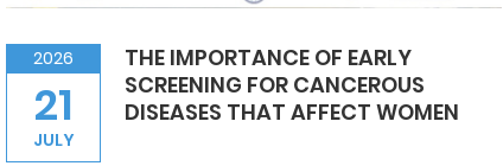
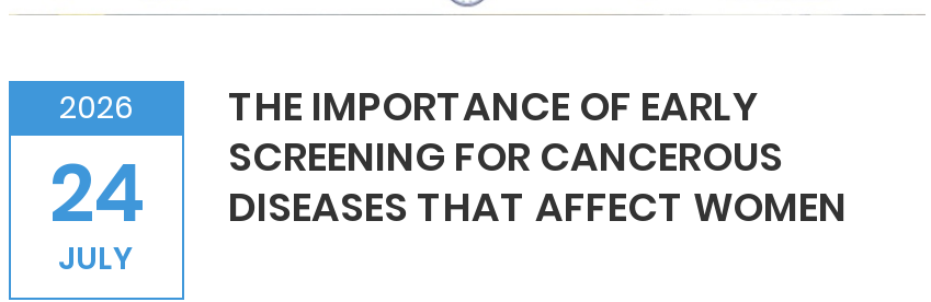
[34,70,459,135] 21 SCREENING FOR CANCEROUS DISEASES THAT AFFECT WOMEN -> [49,130,847,250] 24 SCREENING FOR CANCEROUS DISEASES THAT AFFECT WOMEN

